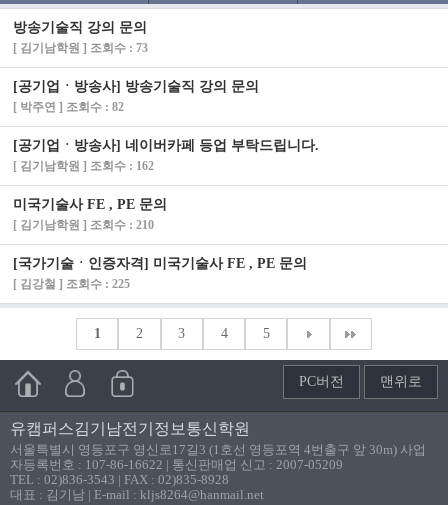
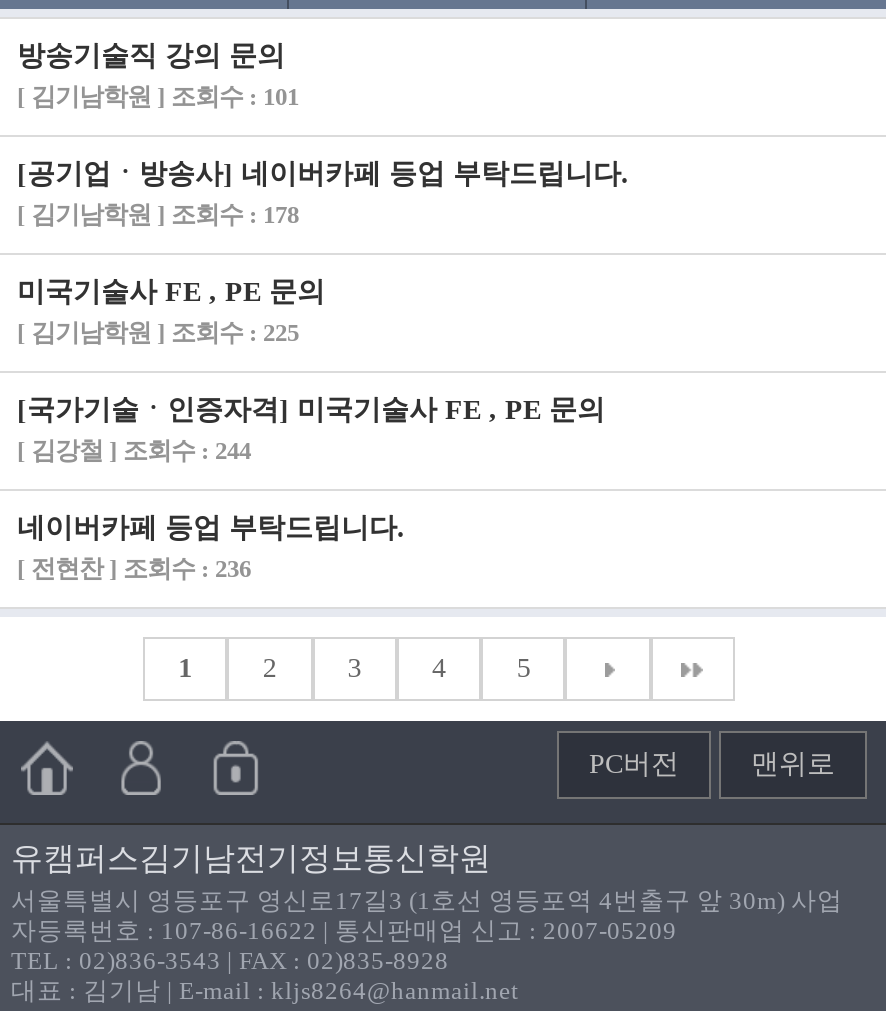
[13,41,259,114] [ 김기남학원 ] 조회수 : 73 | [공기업ㆍ방송사] 방송기술직 강의 문의 | [ 박주연 ] 조회수 : 82 -> [17,83,299,111] [ 김기남학원 ] 조회수 : 101
moved [13,138,319,153] -> [17,159,629,189]: [공기업ㆍ방송사] 네이버카페 등업 부탁드립니다.
[13,159,154,173] [ 김기남학원 ] 조회수 : 162 -> [17,201,299,229] [ 김기남학원 ] 조회수 : 178
moved [13,197,167,212] -> [17,277,325,307]: 미국기술사 FE , PE 문의
[13,218,154,232] [ 김기남학원 ] 조회수 : 210 -> [17,319,299,347] [ 김기남학원 ] 조회수 : 225
moved [13,256,307,271] -> [17,395,605,425]: [국가기술ㆍ인증자격] 미국기술사 FE , PE 문의
[13,277,130,291] [ 김강철 ] 조회수 : 225 -> [17,437,405,583] [ 김강철 ] 조회수 : 244 | 네이버카페 등업 부탁드립니다. | [ 전현찬 ] 조회수 : 236

